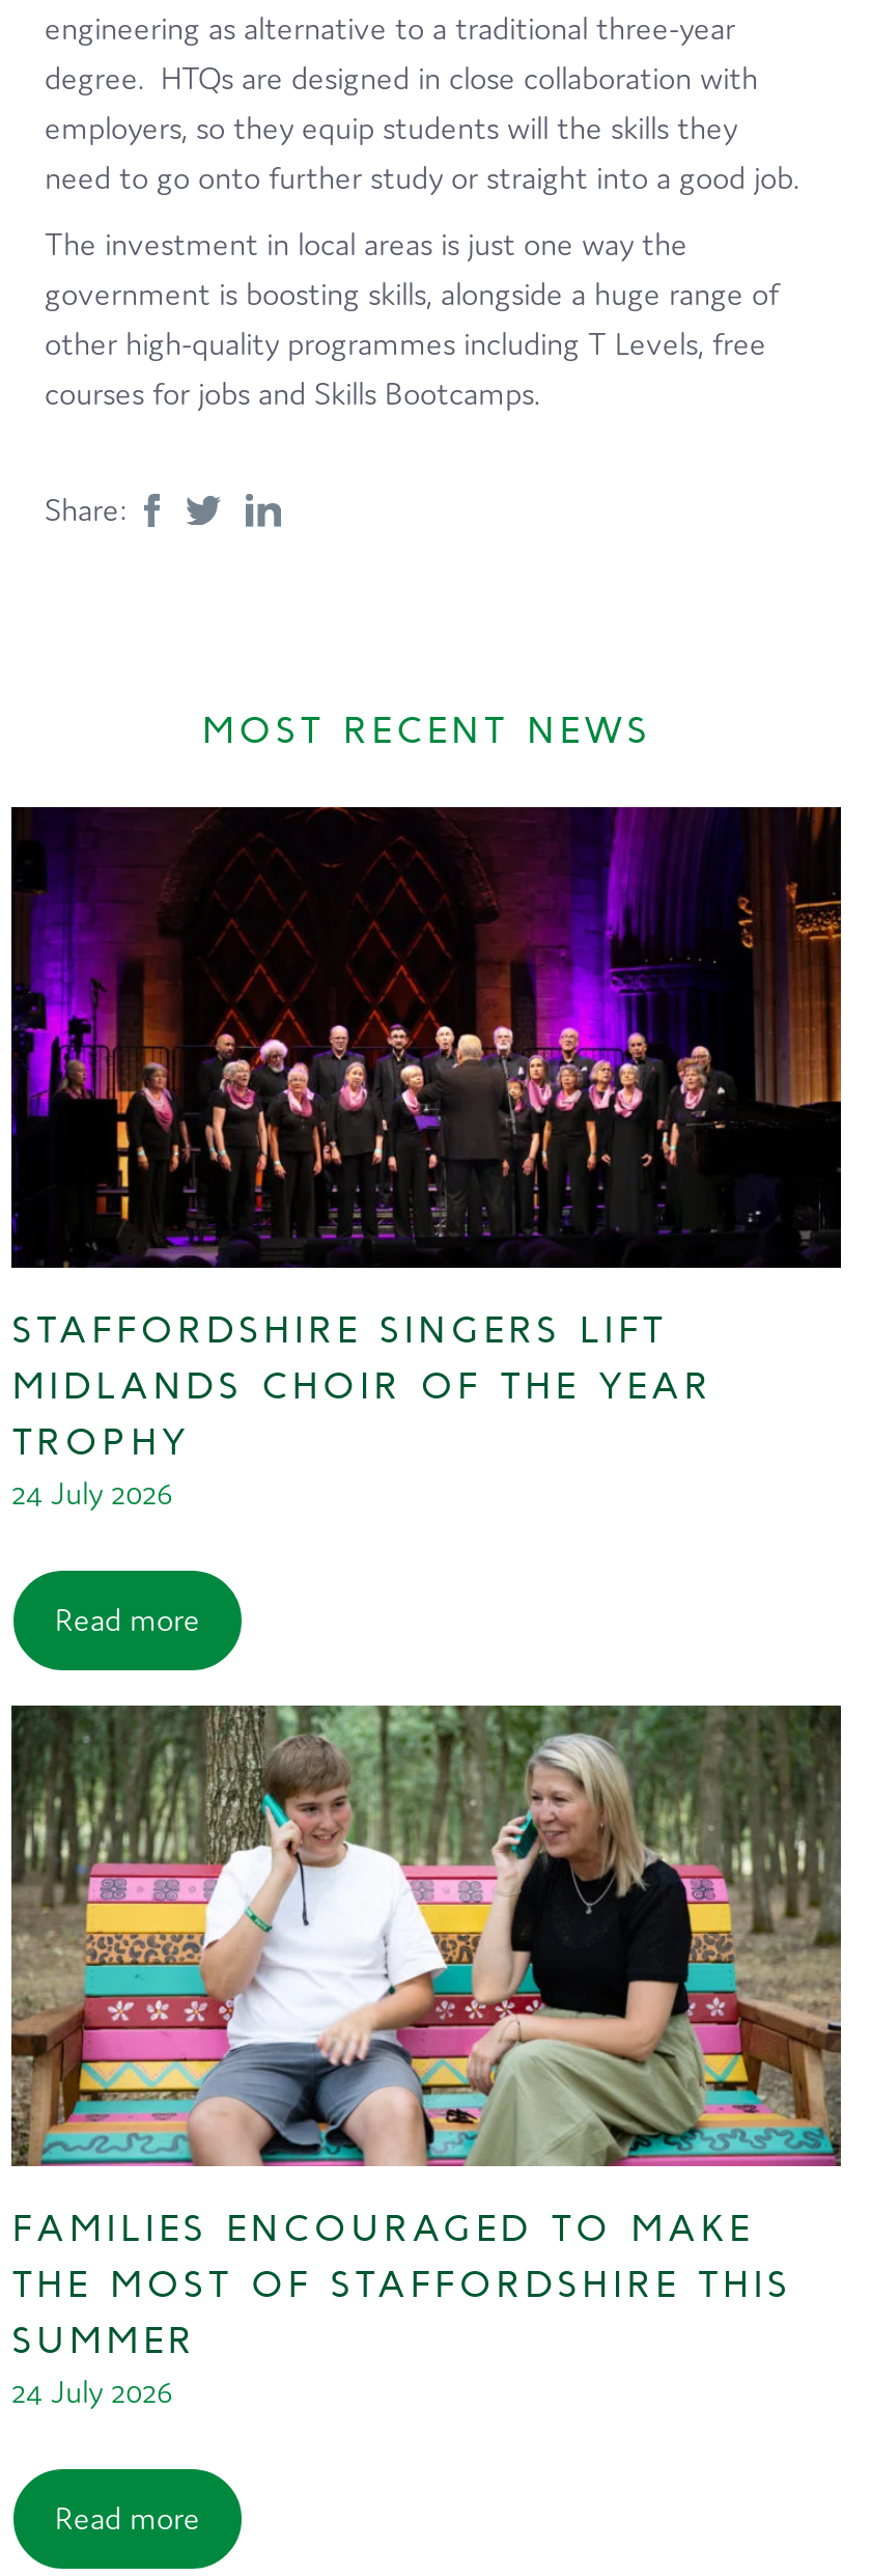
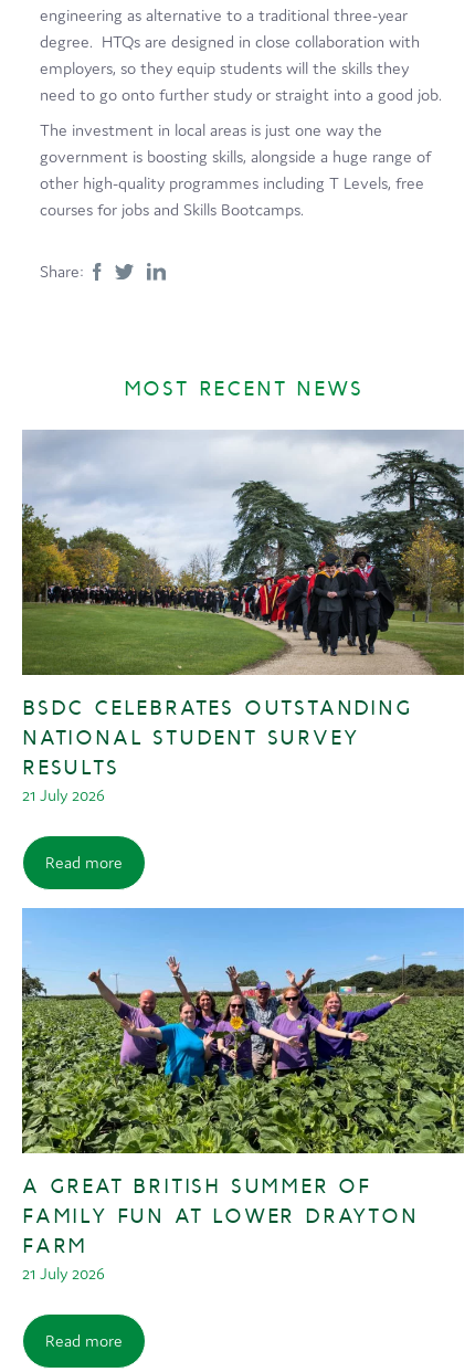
[9,805,843,1513] [image] | STAFFORDSHIRE SINGERS LIFT | MIDLANDS CHOIR OF THE YEAR | TROPHY | 24 July 2026 -> [21,430,465,806] [image] | BSDC CELEBRATES OUTSTANDING | NATIONAL STUDENT SURVEY | RESULTS | 21 July 2026
[9,1704,843,2412] [image] | FAMILIES ENCOURAGED TO MAKE | THE MOST OF STAFFORDSHIRE THIS | SUMMER | 24 July 2026 -> [21,907,465,1284] [image] | A GREAT BRITISH SUMMER OF | FAMILY FUN AT LOWER DRAYTON | FARM | 21 July 2026

